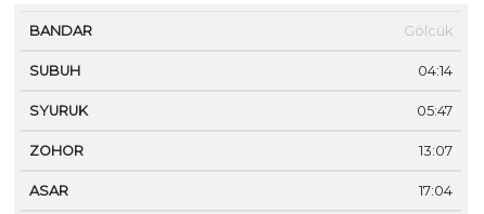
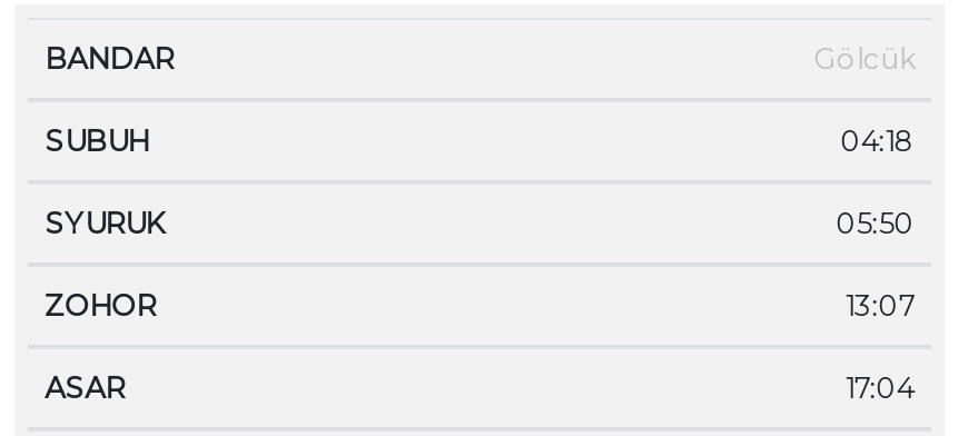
[418,62,453,78] 04:14 -> [841,124,914,157] 04:18
[417,102,453,118] 05:47 -> [836,206,914,239] 05:50

